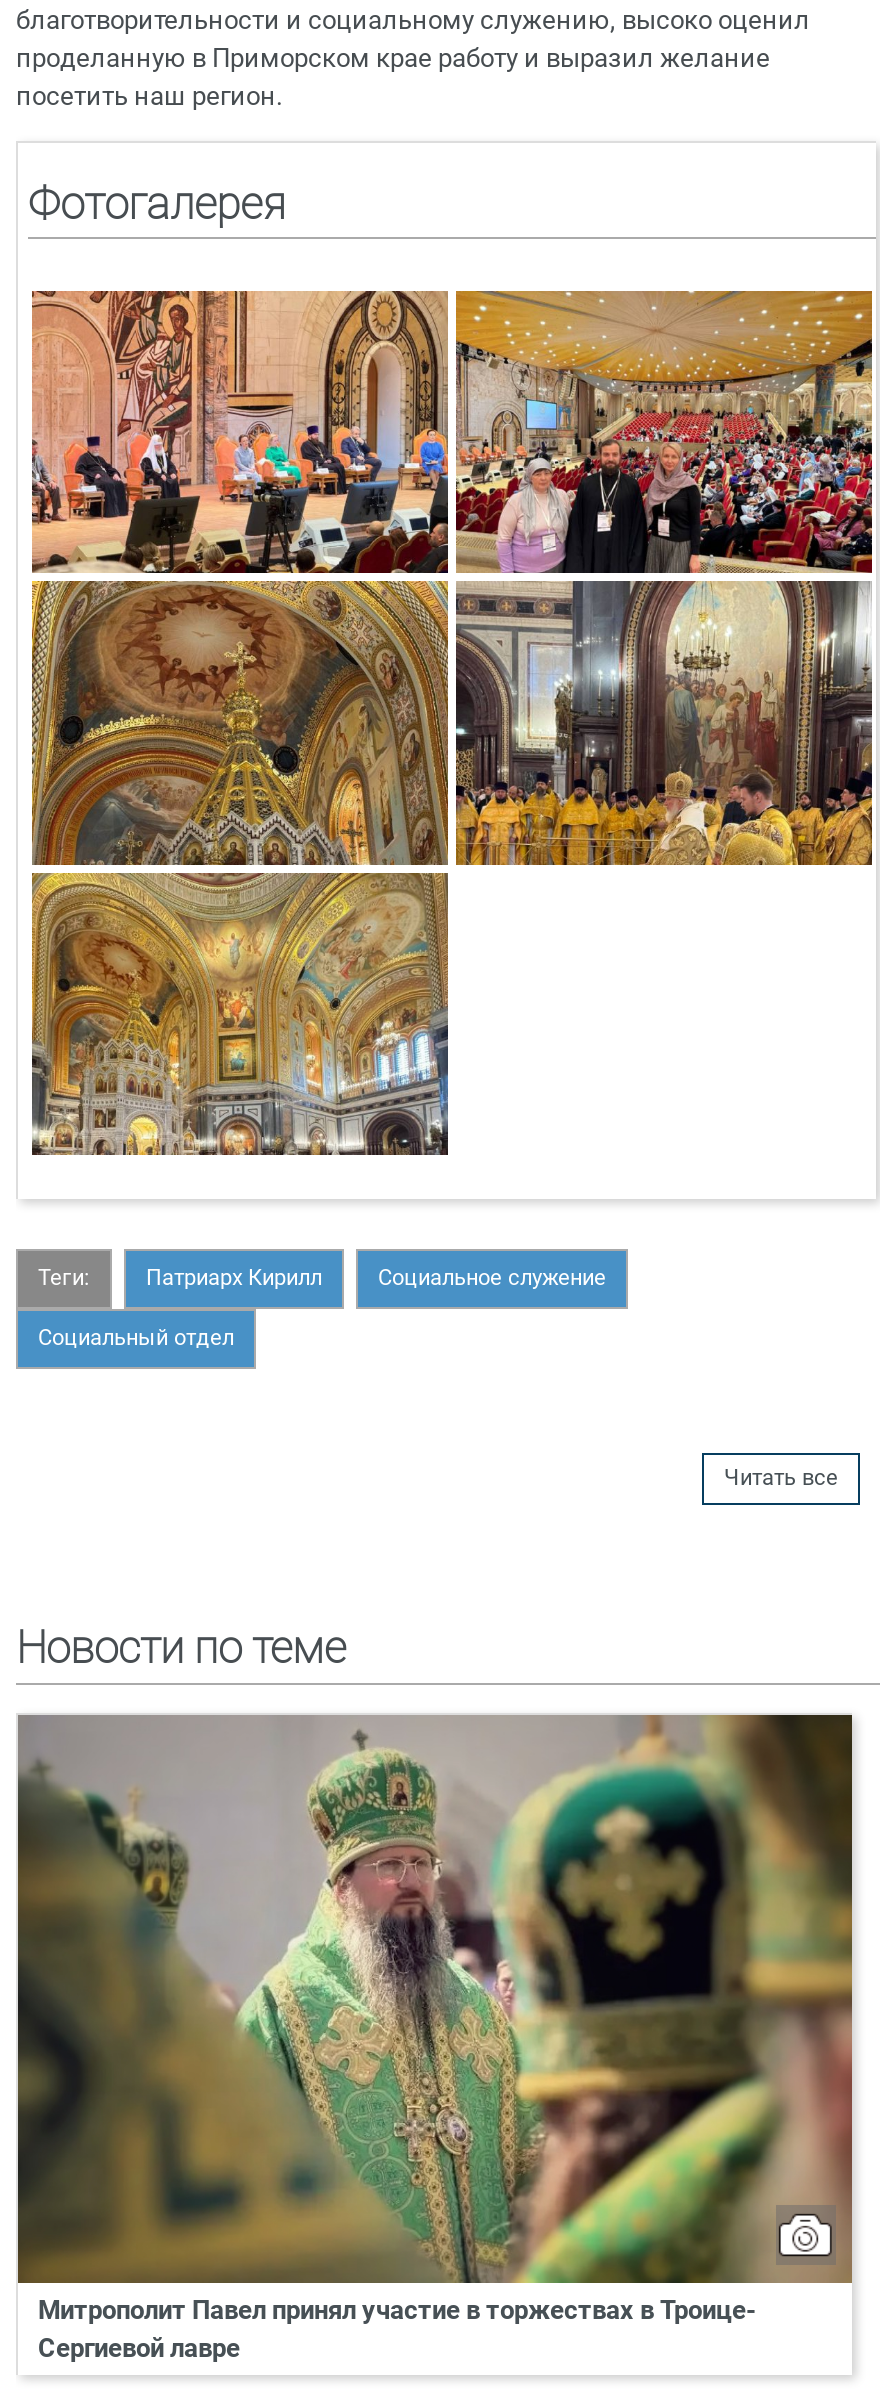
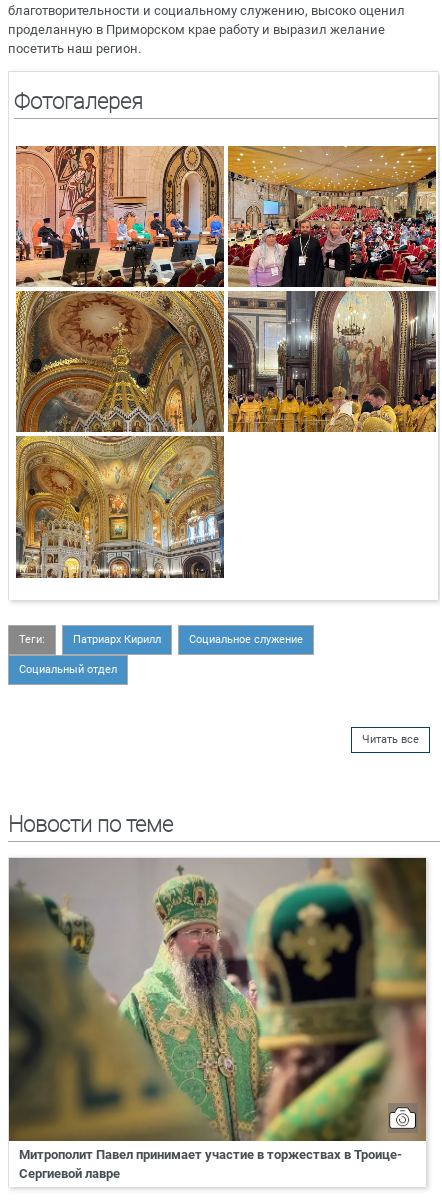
[38,2294,756,2324] Митрополит Павел принял участие в торжествах в Троице- -> [19,1147,402,1162] Митрополит Павел принимает участие в торжествах в Троице-

